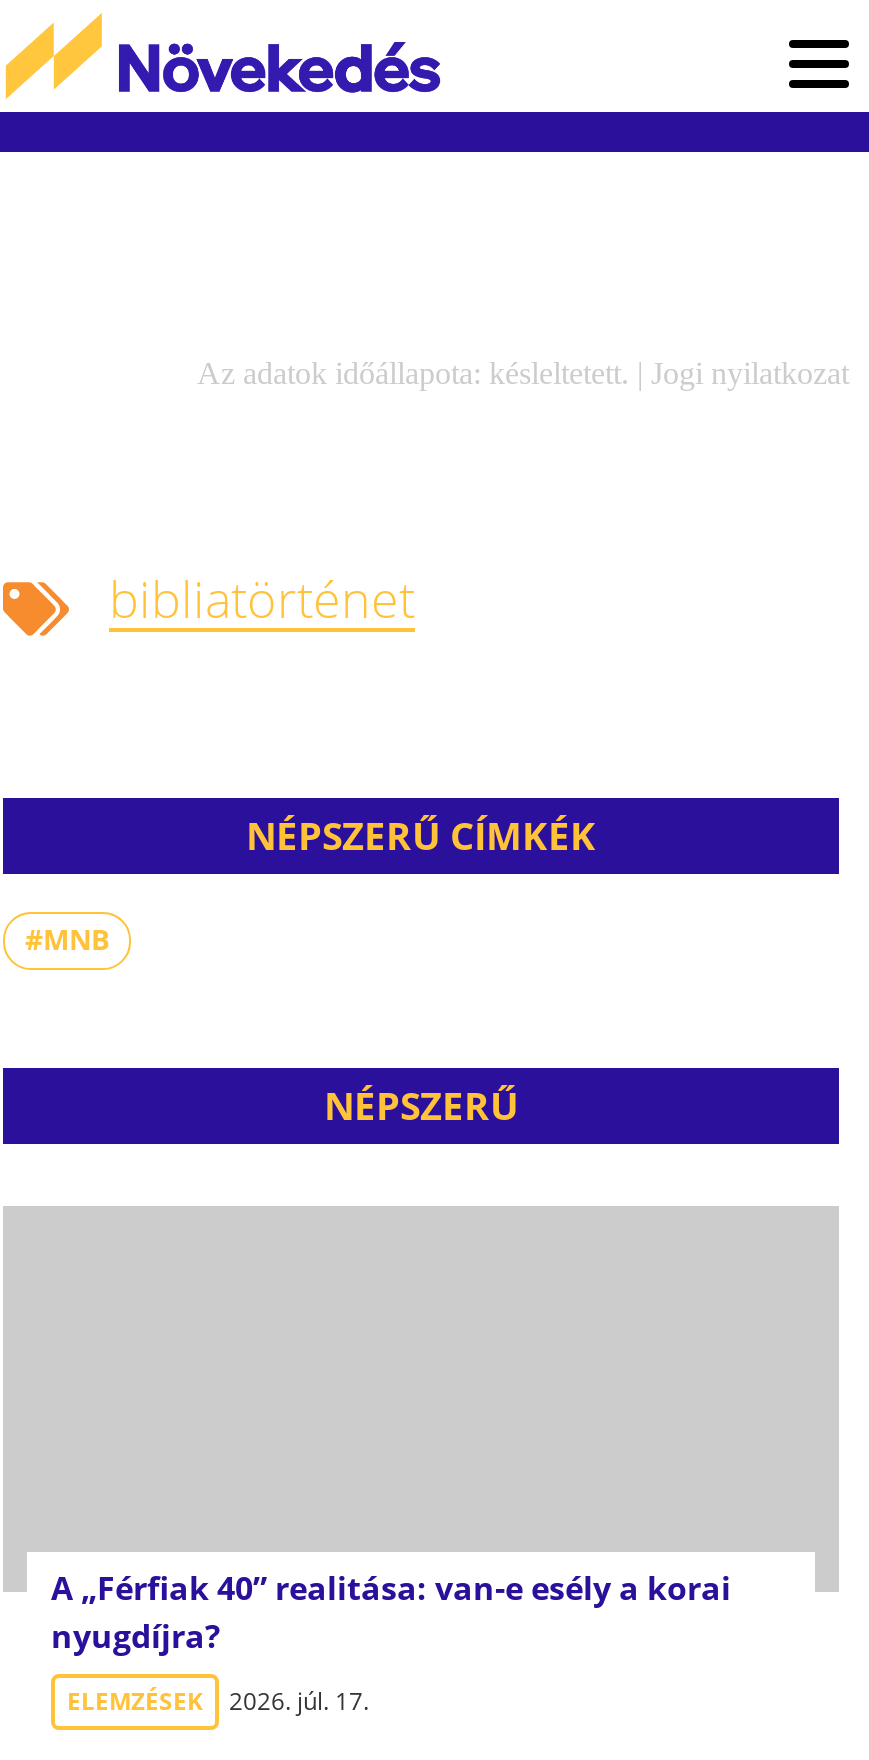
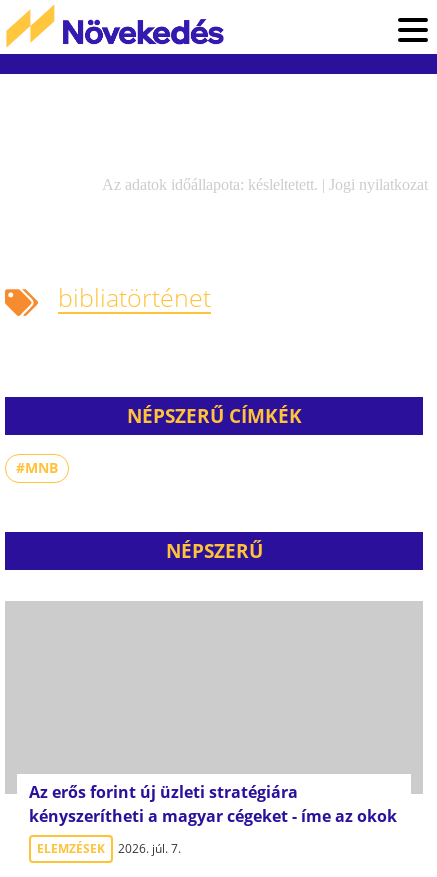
[51,1566,731,1658] A „Férfiak 40” realitása: van-e esély a korai | nyugdíjra? -> [29,781,397,827] Az erős forint új üzleti stratégiára | kényszerítheti a magyar cégeket - íme az okok
[67,1684,369,1718] ELEMZÉSEK 2026. júl. 17. -> [37,840,181,857] ELEMZÉSEK 2026. júl. 7.

